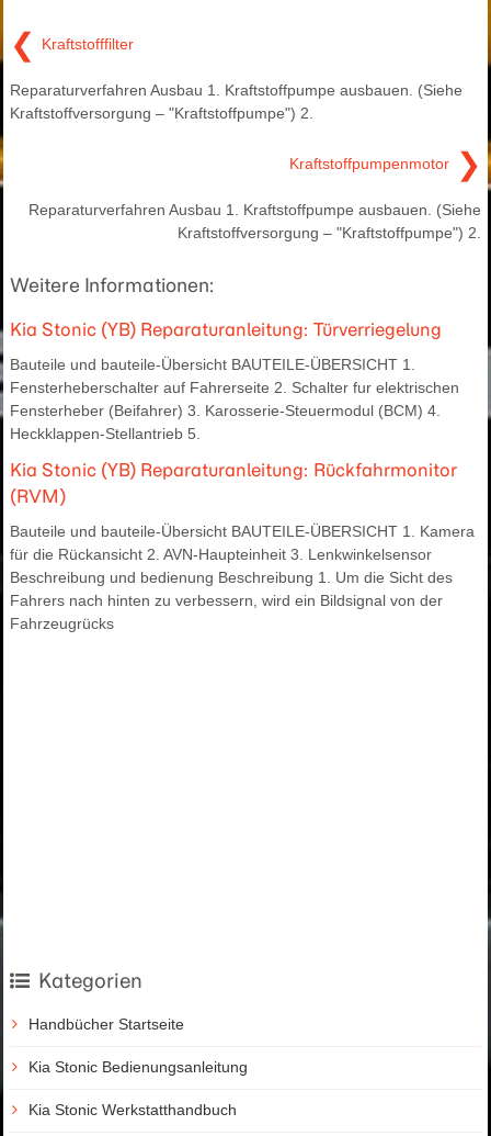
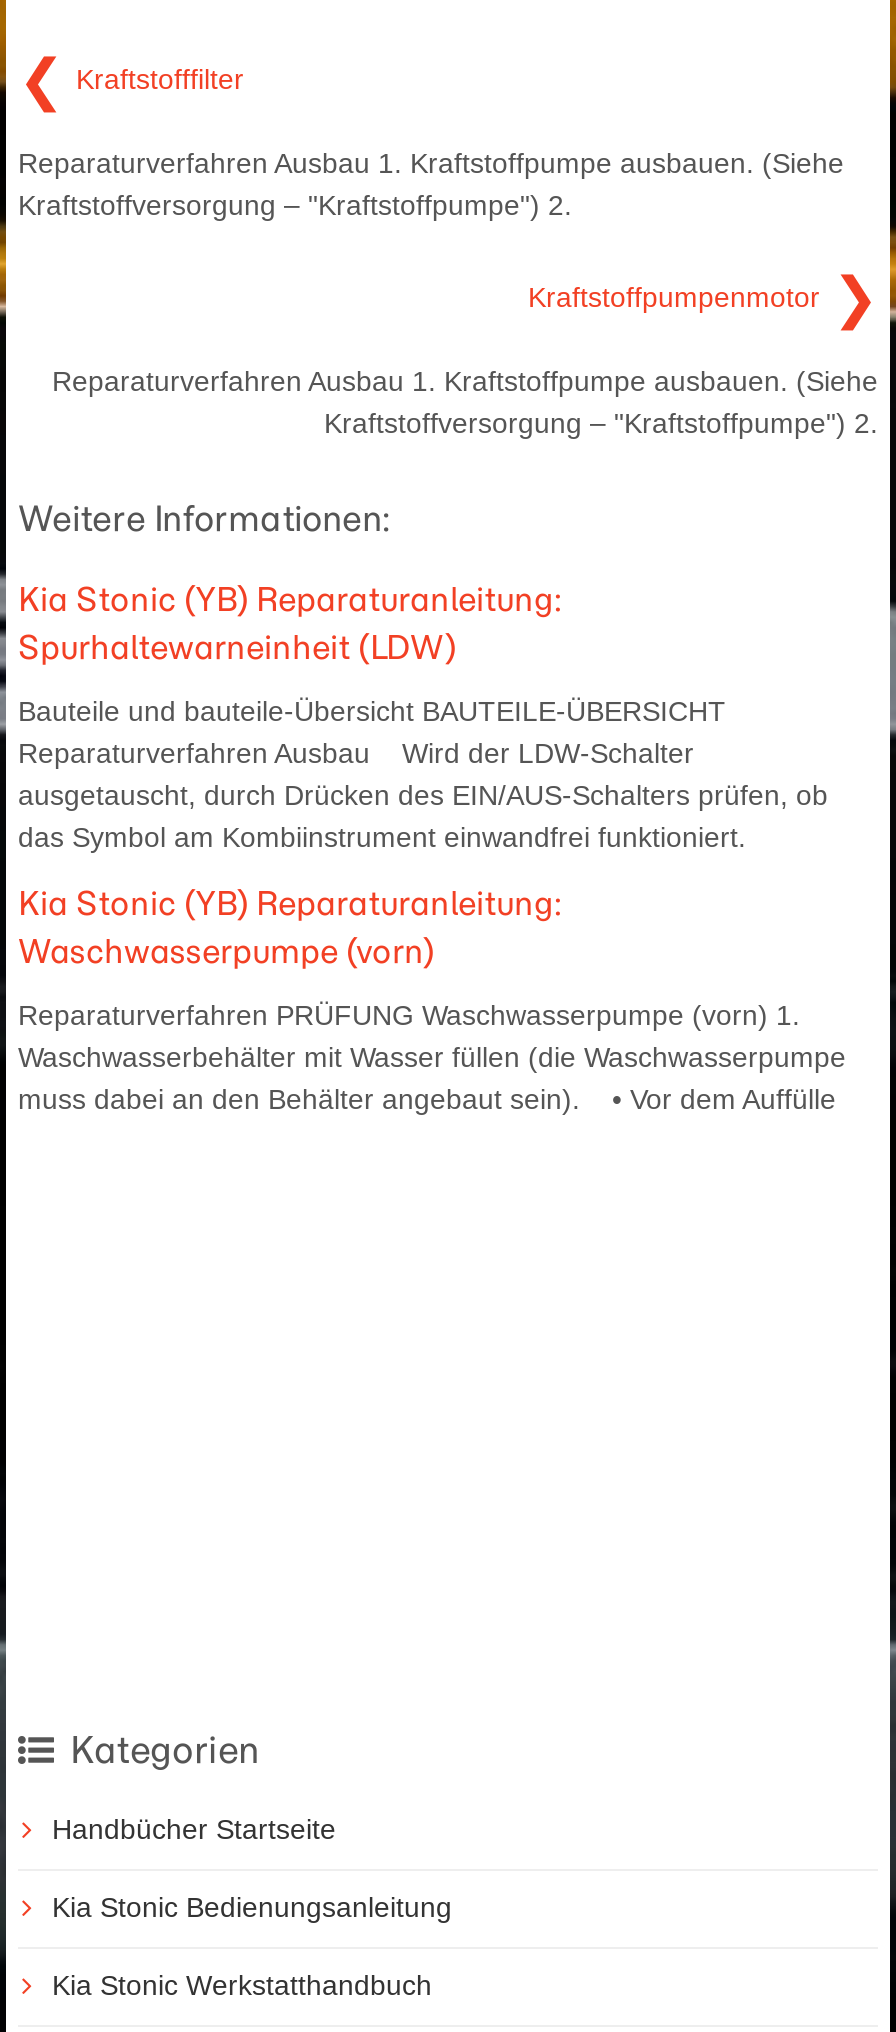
[10,318,442,340] Kia Stonic (YB) Reparaturanleitung: Türverriegelung -> [18,579,564,667] Kia Stonic (YB) Reparaturanleitung: | Spurhaltewarneinheit (LDW)
[10,356,459,442] Bauteile und bauteile-Übersicht BAUTEILE-ÜBERSICHT 1. | Fensterheberschalter auf Fahrerseite 2. Schalter fur elektrischen | Fensterheber (Beifahrer) 3. Karosserie-Steuermodul (BCM) 4. | Heckklappen-Stellantrieb 5. -> [18,695,828,853] Bauteile und bauteile-Übersicht BAUTEILE-ÜBERSICHT | Reparaturverfahren Ausbau Wird der LDW-Schalter | ausgetauscht, durch Drücken des EIN/AUS-Schalters prüfen, ob | das Symbol am Kombiinstrument einwandfrei funktioniert.
[10,459,457,507] Kia Stonic (YB) Reparaturanleitung: Rückfahrmonitor | (RVM) -> [18,883,564,971] Kia Stonic (YB) Reparaturanleitung: | Waschwasserpumpe (vorn)
[10,522,475,632] Bauteile und bauteile-Übersicht BAUTEILE-ÜBERSICHT 1. Kamera | für die Rückansicht 2. AVN-Haupteinheit 3. Lenkwinkelsensor | Beschreibung und bedienung Beschreibung 1. Um die Sicht des | Fahrers nach hinten zu verbessern, wird ein Bildsignal von der | Fahrzeugrücks -> [18,999,846,1115] Reparaturverfahren PRÜFUNG Waschwasserpumpe (vorn) 1. | Waschwasserbehälter mit Wasser füllen (die Waschwasserpumpe | muss dabei an den Behälter angebaut sein). • Vor dem Auffülle

